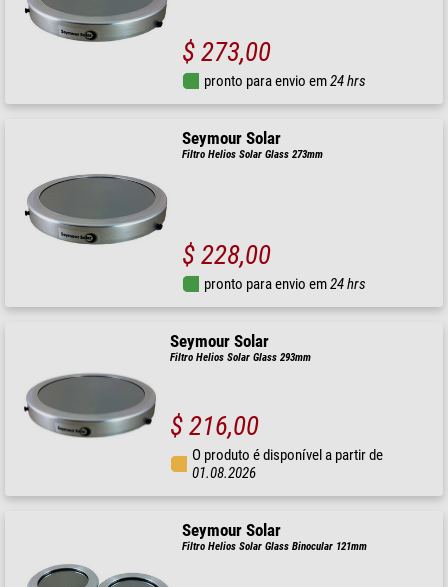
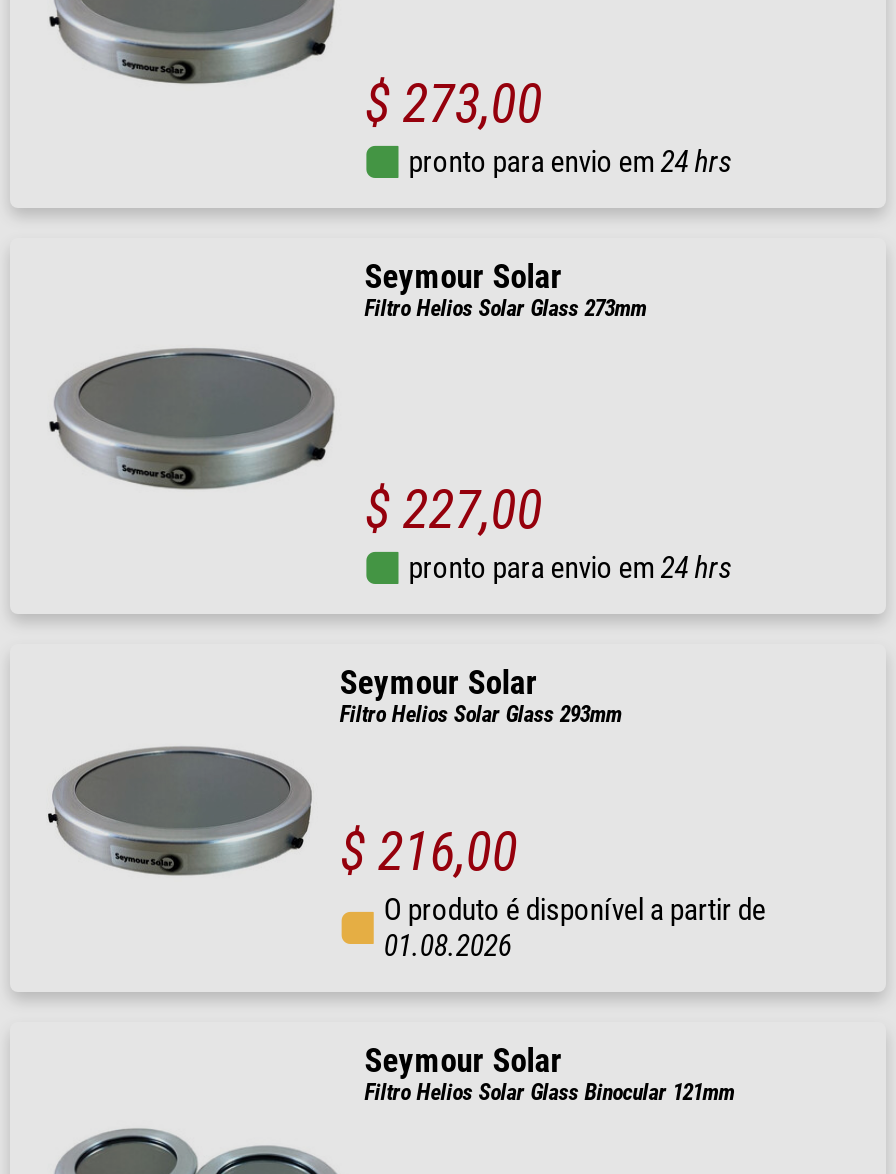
[182,238,271,270] $ 228,00 -> [364,477,542,541] $ 227,00

